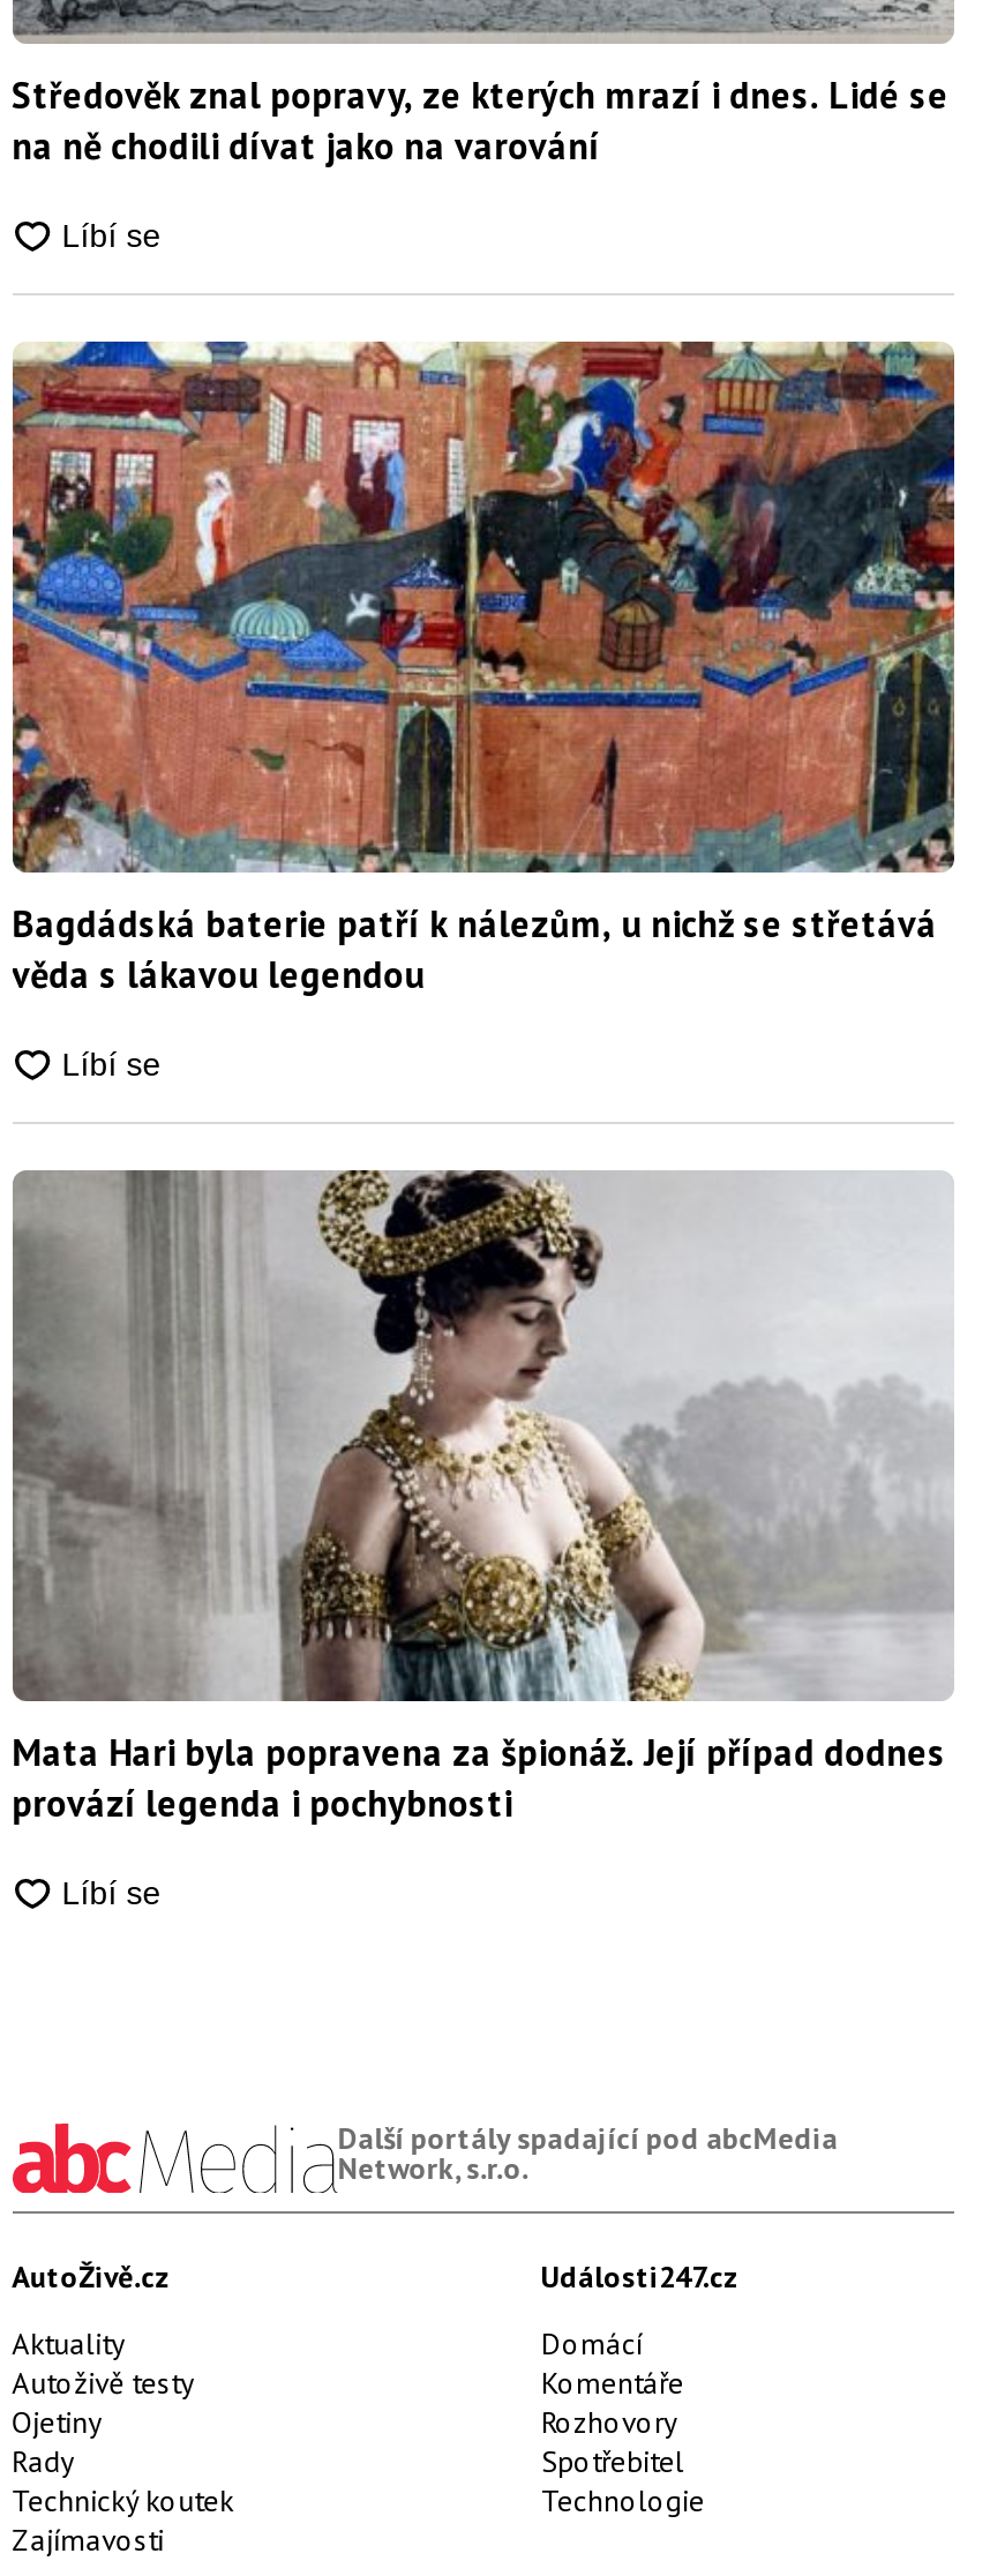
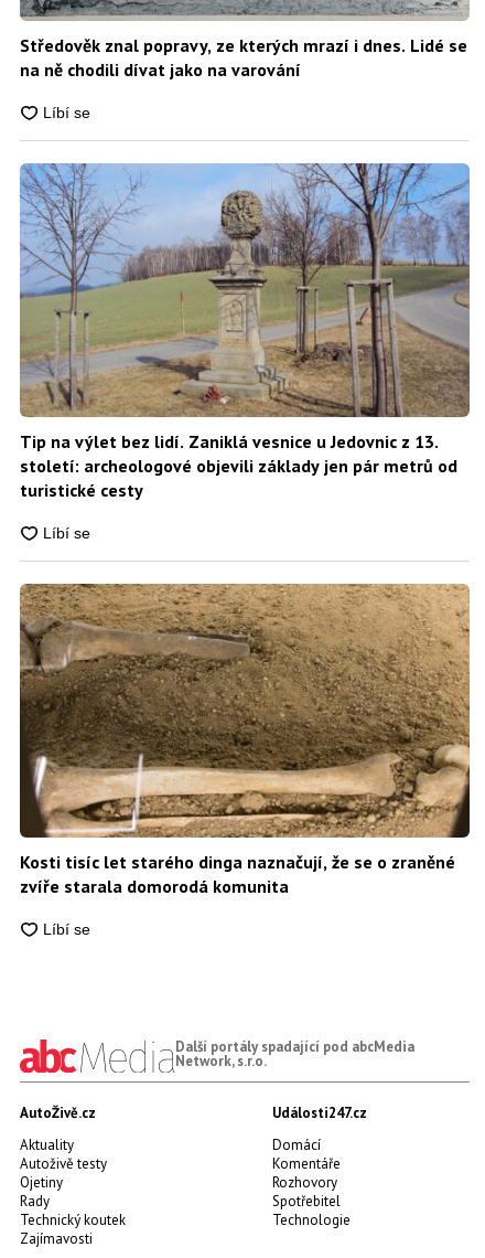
[10,339,957,997] [image] | Bagdádská baterie patří k nálezům, u nichž se střetává | věda s lákavou legendou -> [19,162,471,501] [image] | Tip na výlet bez lidí. Zaniklá vesnice u Jedovnic z 13. | století: archeologové objevili základy jen pár metrů od | turistické cesty
[12,1168,954,1826] [image] | Mata Hari byla popravena za špionáž. Její případ dodnes | provází legenda i pochybnosti -> [19,583,471,897] [image] | Kosti tisíc let starého dinga naznačují, že se o zraněné | zvíře starala domorodá komunita

